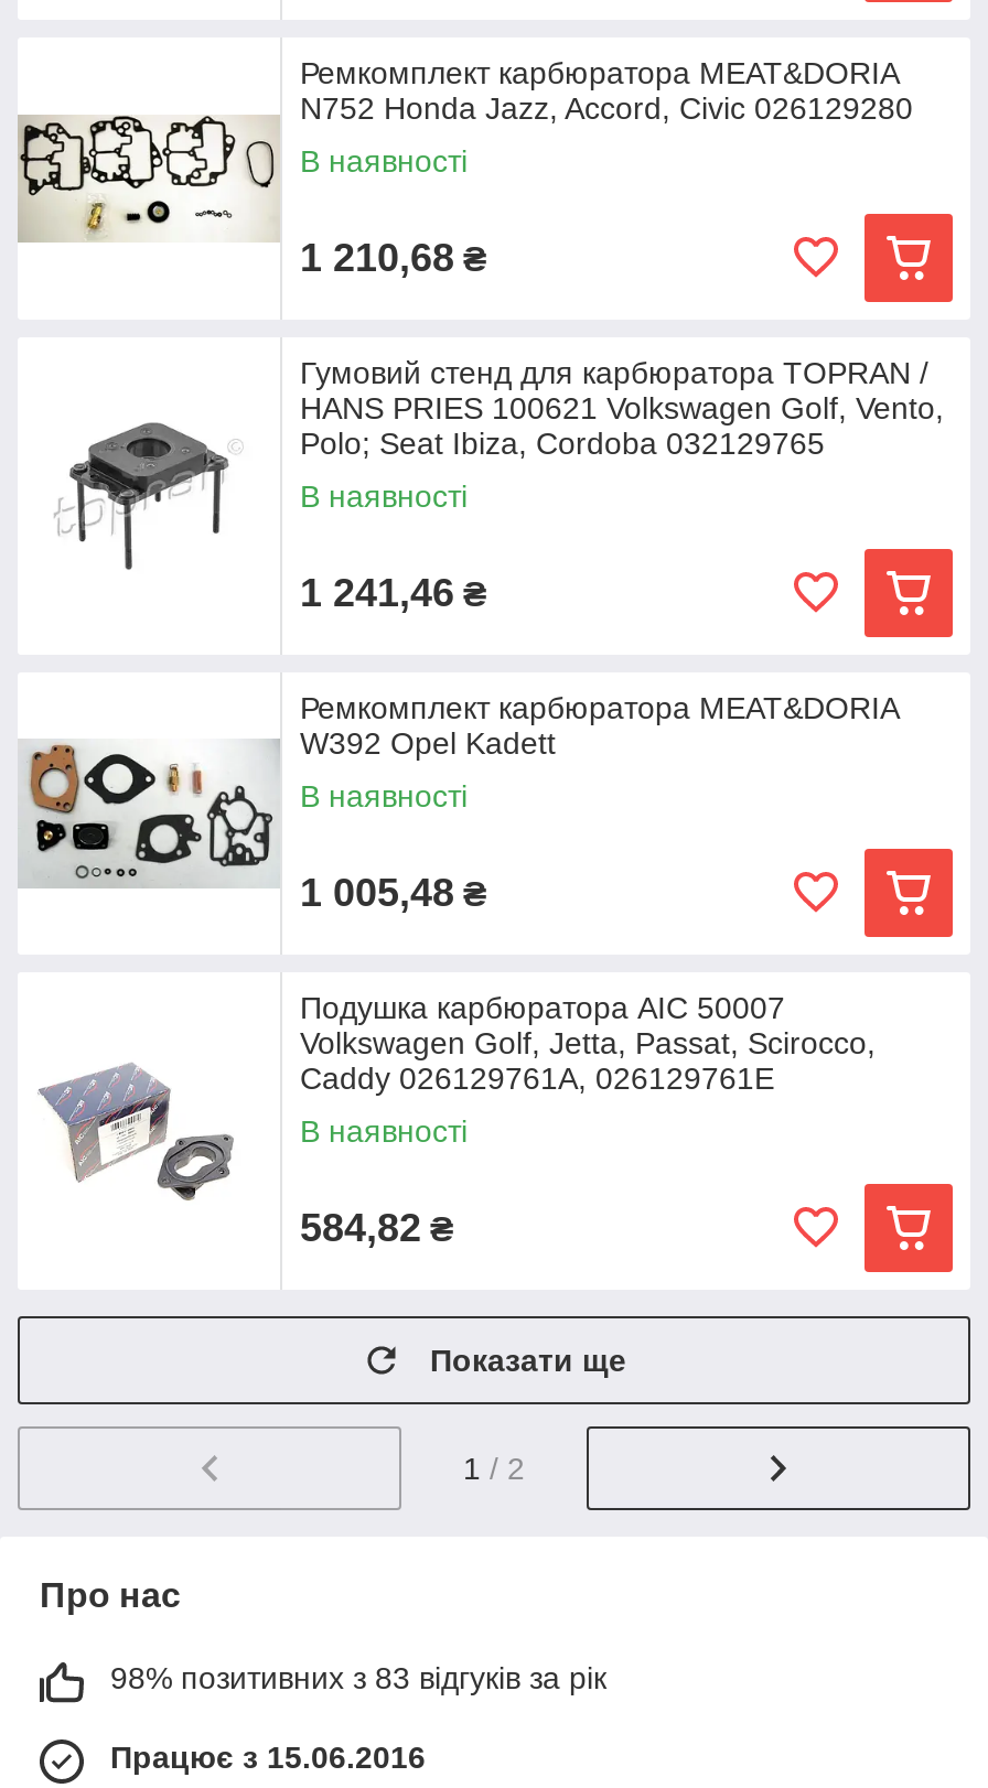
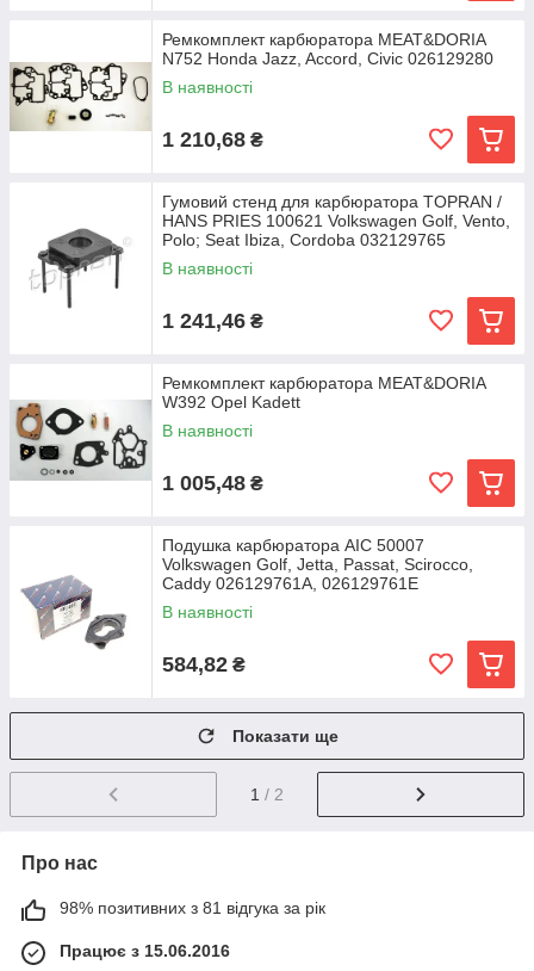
[110,1660,606,1695] 98% позитивних з 83 відгуків за рік -> [60,898,325,917] 98% позитивних з 81 відгука за рік

